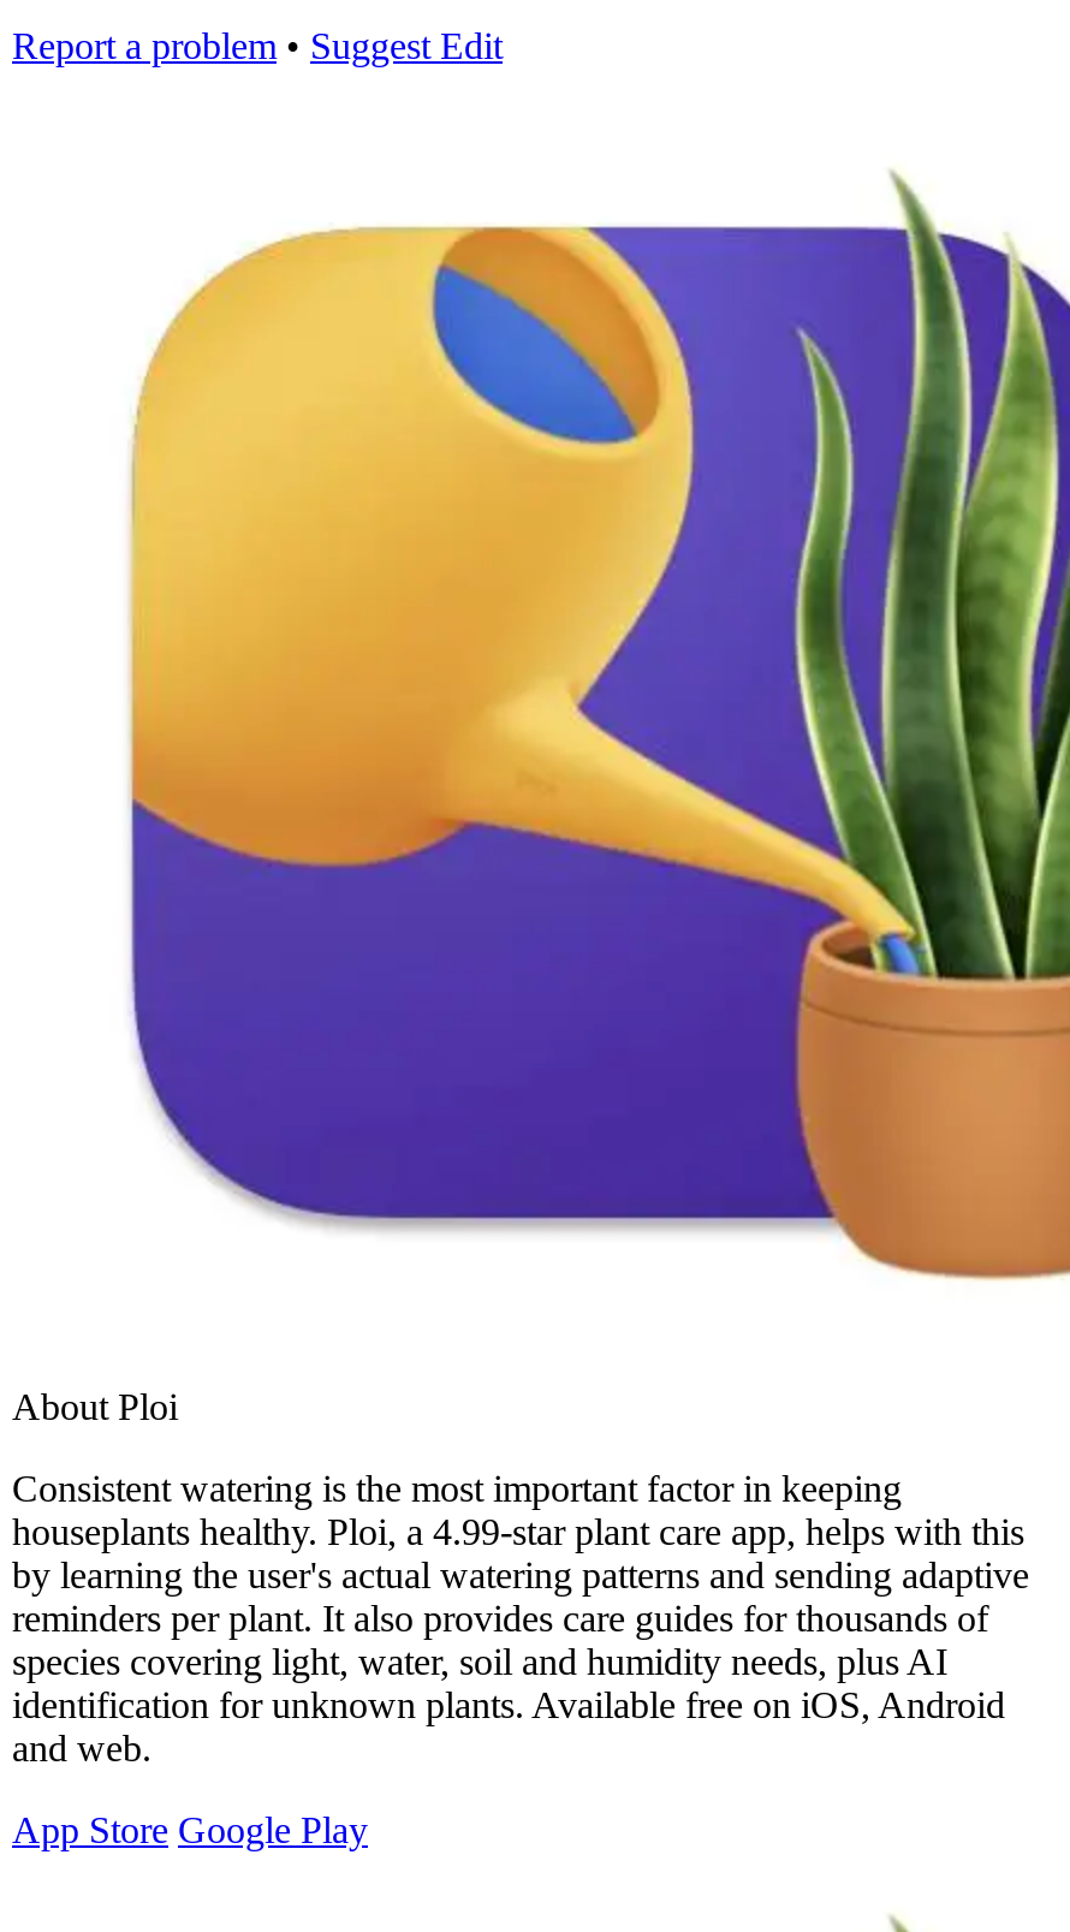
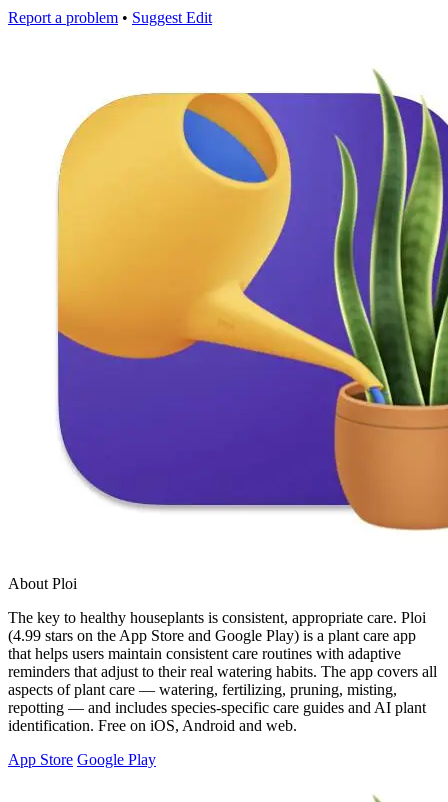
[12,1467,1029,1768] Consistent watering is the most important factor in keeping | houseplants healthy. Ploi, a 4.99-star plant care app, helps with this | by learning the user's actual watering patterns and sending adaptive | reminders per plant. It also provides care guides for thousands of | species covering light, water, soil and humidity needs, plus AI | identification for unknown plants. Available free on iOS, Android | and web. -> [8,609,437,734] The key to healthy houseplants is consistent, appropriate care. Ploi | (4.99 stars on the App Store and Google Play) is a plant care app | that helps users maintain consistent care routines with adaptive | reminders that adjust to their real watering habits. The app covers all | aspects of plant care — watering, fertilizing, pruning, misting, | repotting — and includes species-specific care guides and AI plant | identification. Free on iOS, Android and web.

